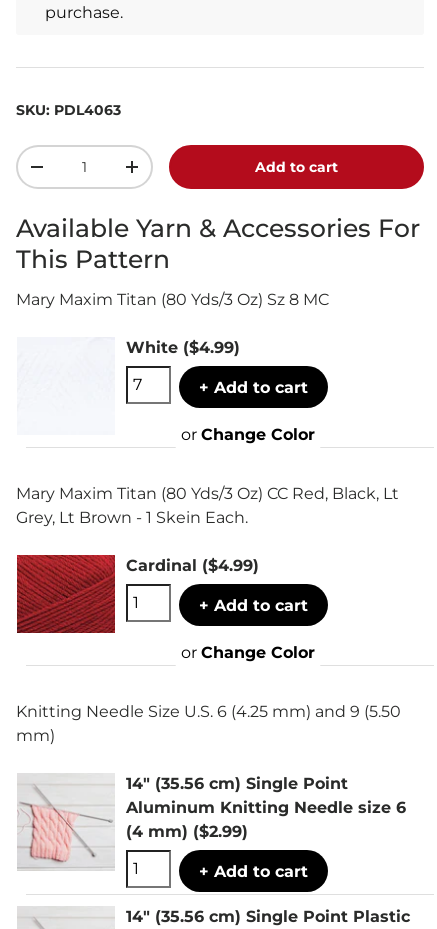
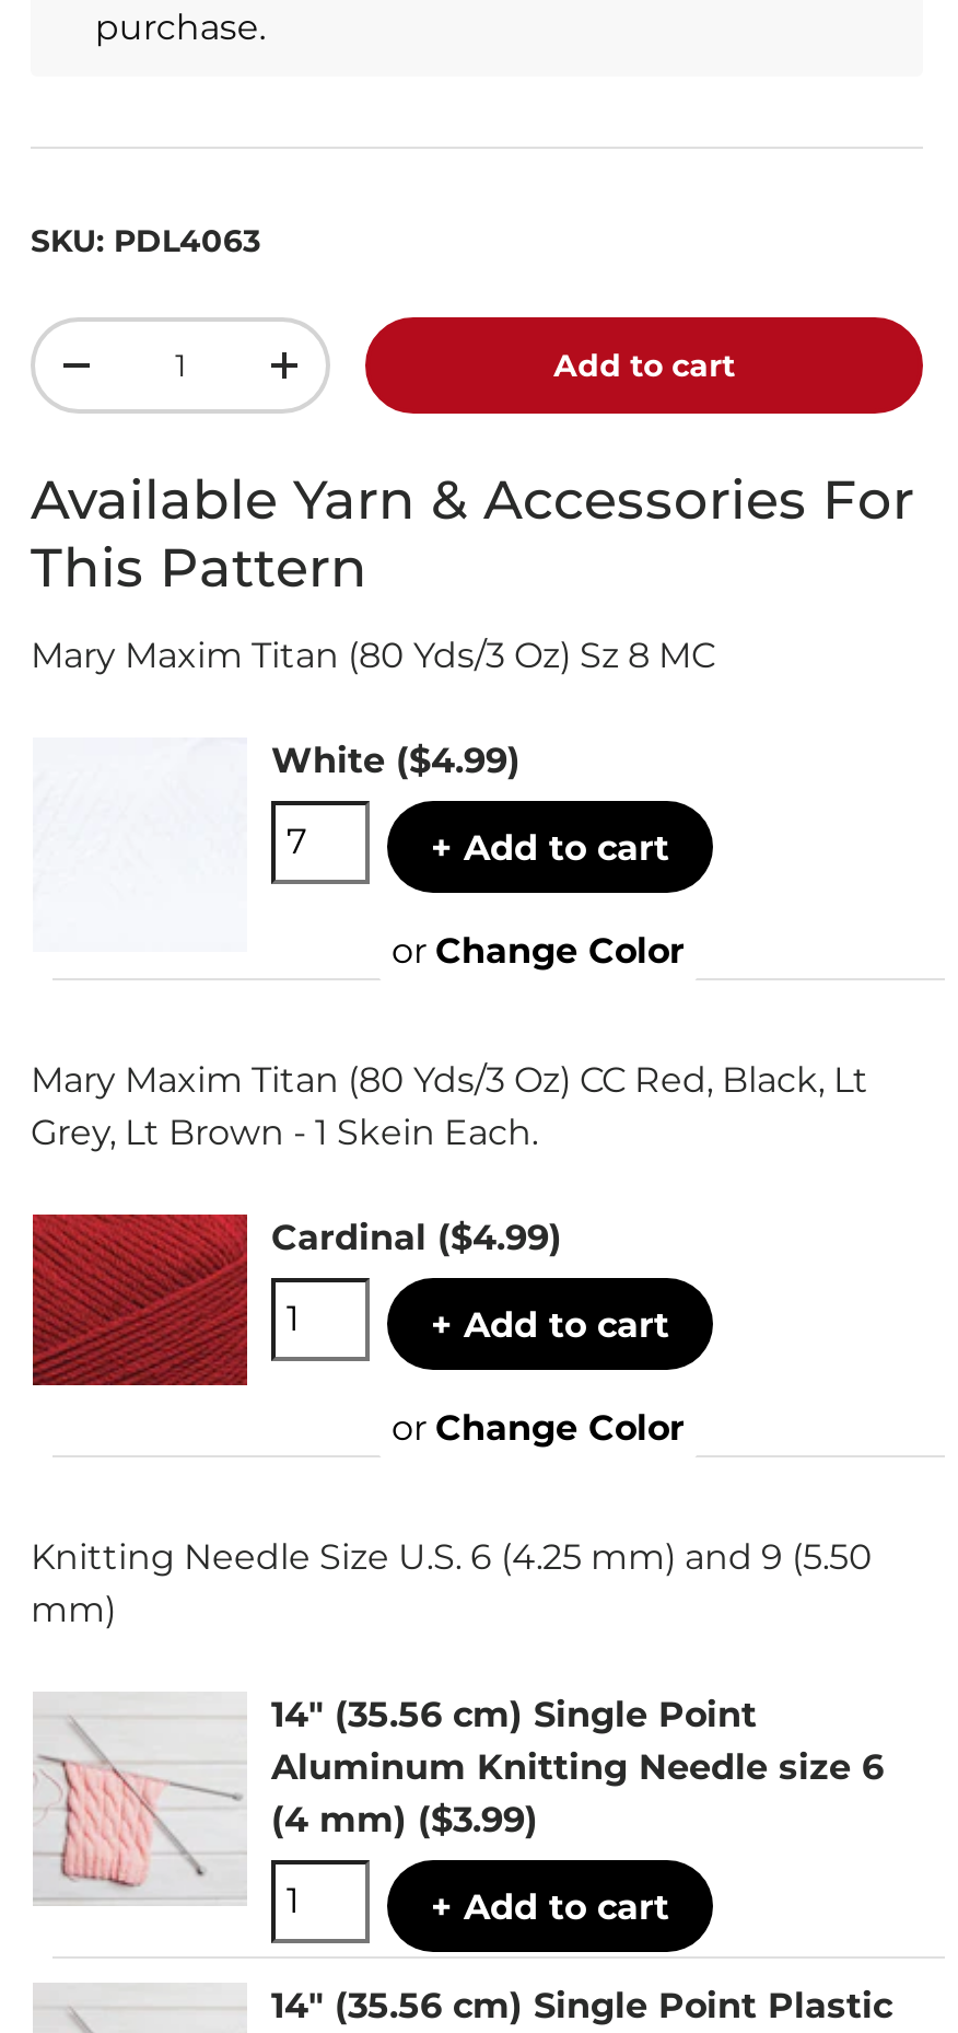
[126,822,248,841] (4 mm) ($2.99) -> [271,1798,538,1840] (4 mm) ($3.99)

